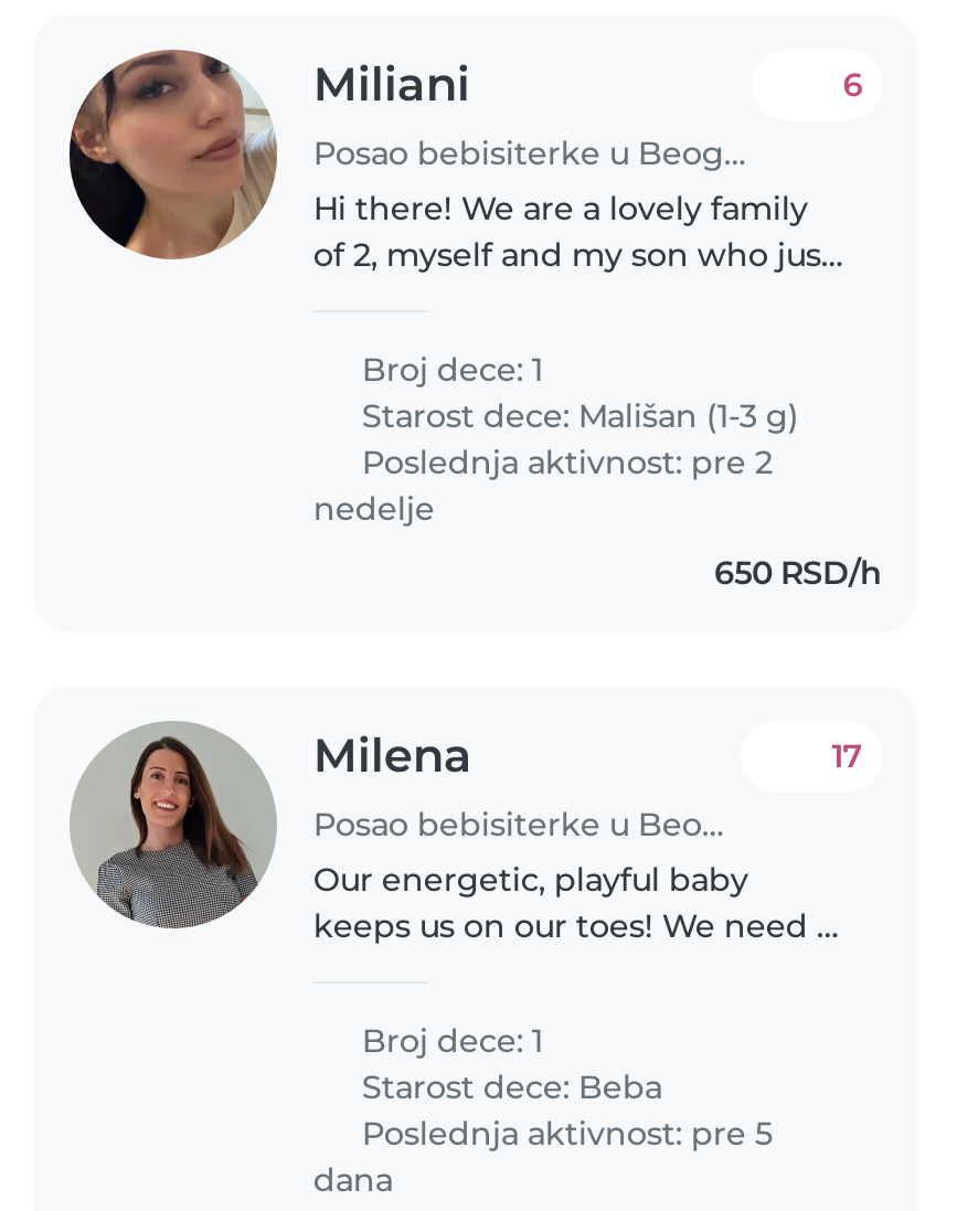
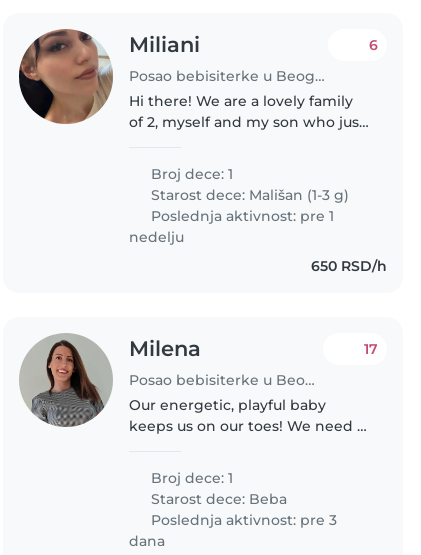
[313,443,772,529] Poslednja aktivnost: pre 2 | nedelje -> [129,207,334,246] Poslednja aktivnost: pre 1 | nedelju
[353,1113,772,1153] Poslednja aktivnost: pre 5 -> [147,511,337,529] Poslednja aktivnost: pre 3

